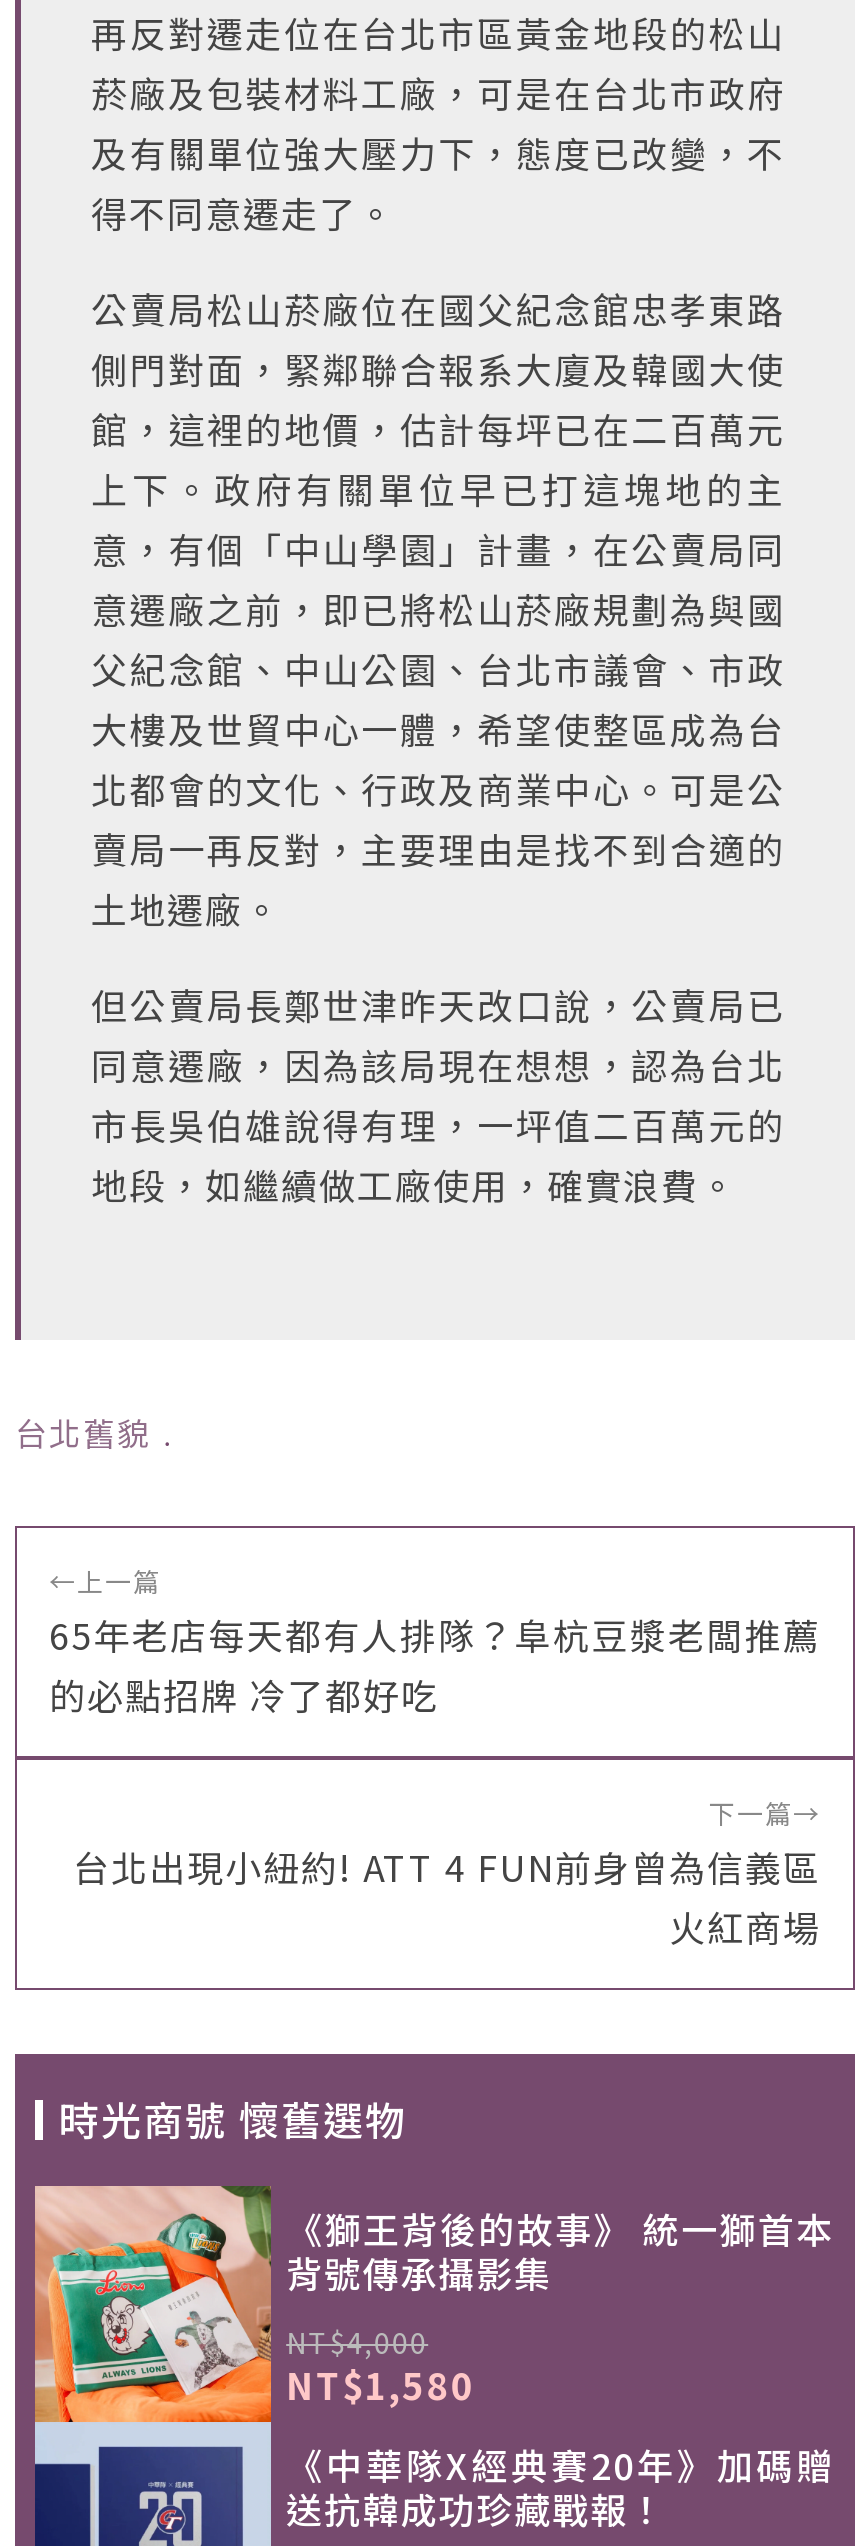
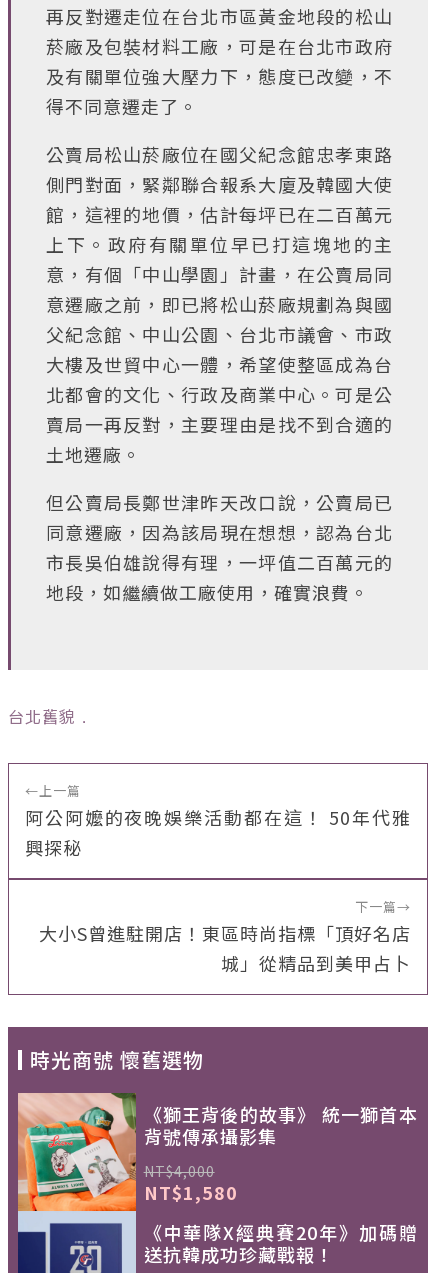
[49,1608,821,1720] 65年老店每天都有人排隊？阜杭豆漿老闆推薦 | 的必點招牌 冷了都好吃 -> [25,804,411,860] 阿公阿嬤的夜晚娛樂活動都在這！ 50年代雅 | 興探秘
[73,1840,821,1952] 台北出現小紐約! ATT 4 FUN前身曾為信義區 | 火紅商場 -> [39,920,411,976] 大小S曾進駐開店！東區時尚指標「頂好名店 | 城」從精品到美甲占卜

